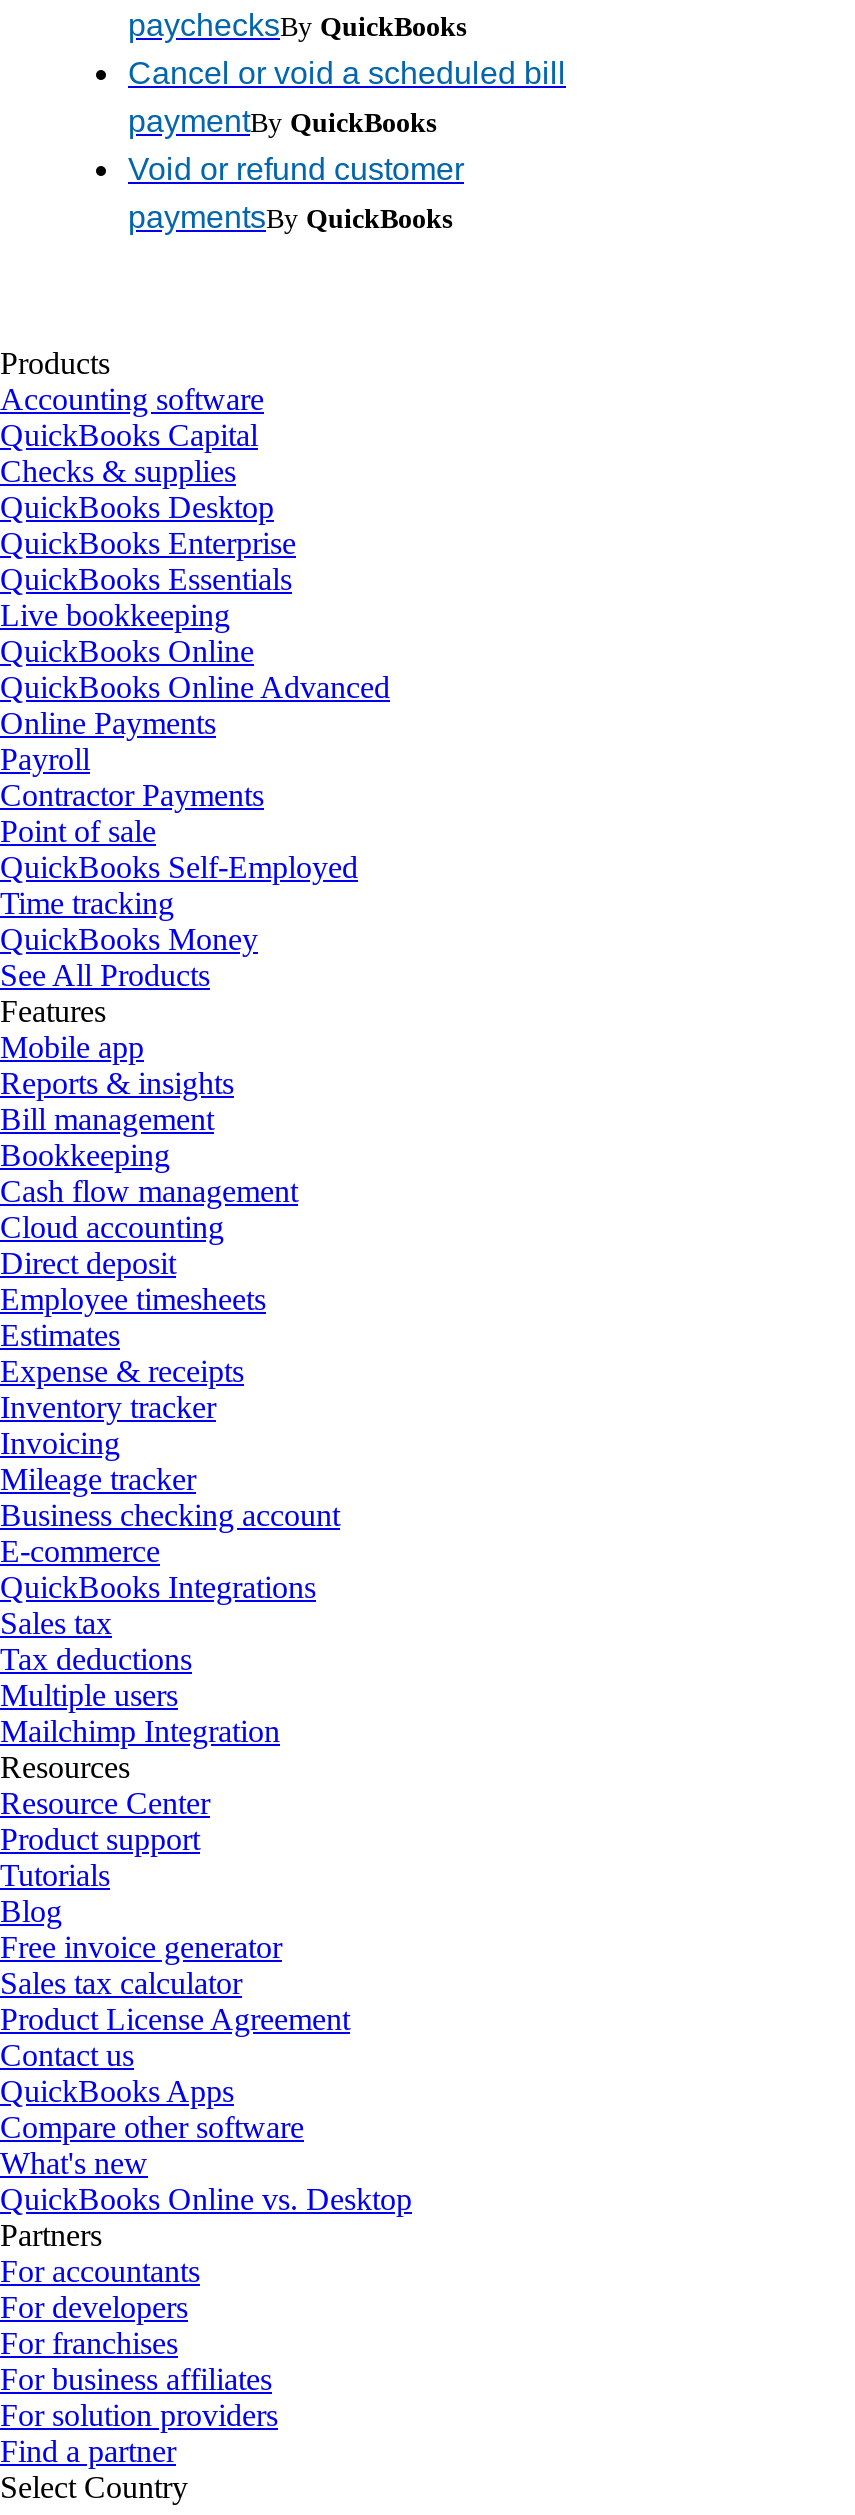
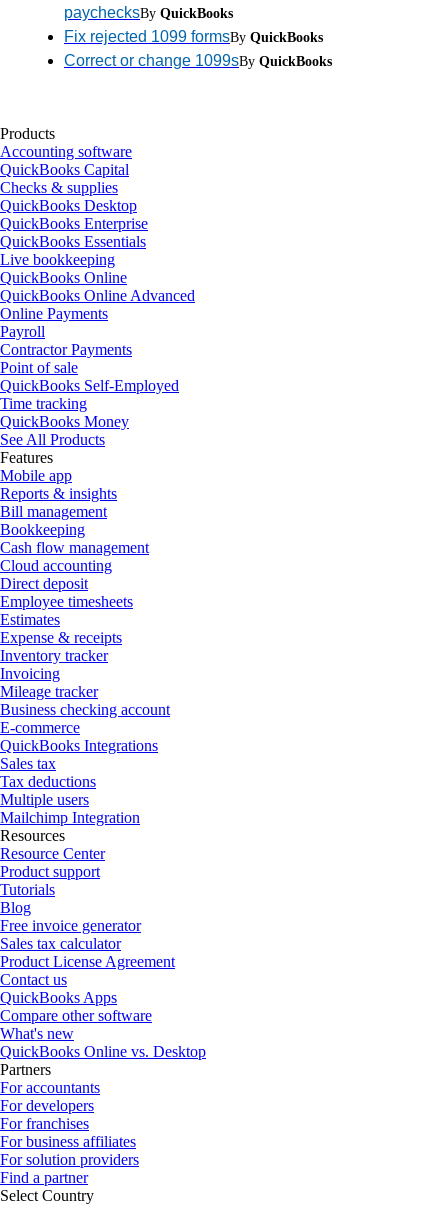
[128,57,566,235] Cancel or void a scheduled bill | paymentBy QuickBooks | Void or refund customer | paymentsBy QuickBooks -> [64,28,332,69] Fix rejected 1099 formsBy QuickBooks | Correct or change 1099sBy QuickBooks

